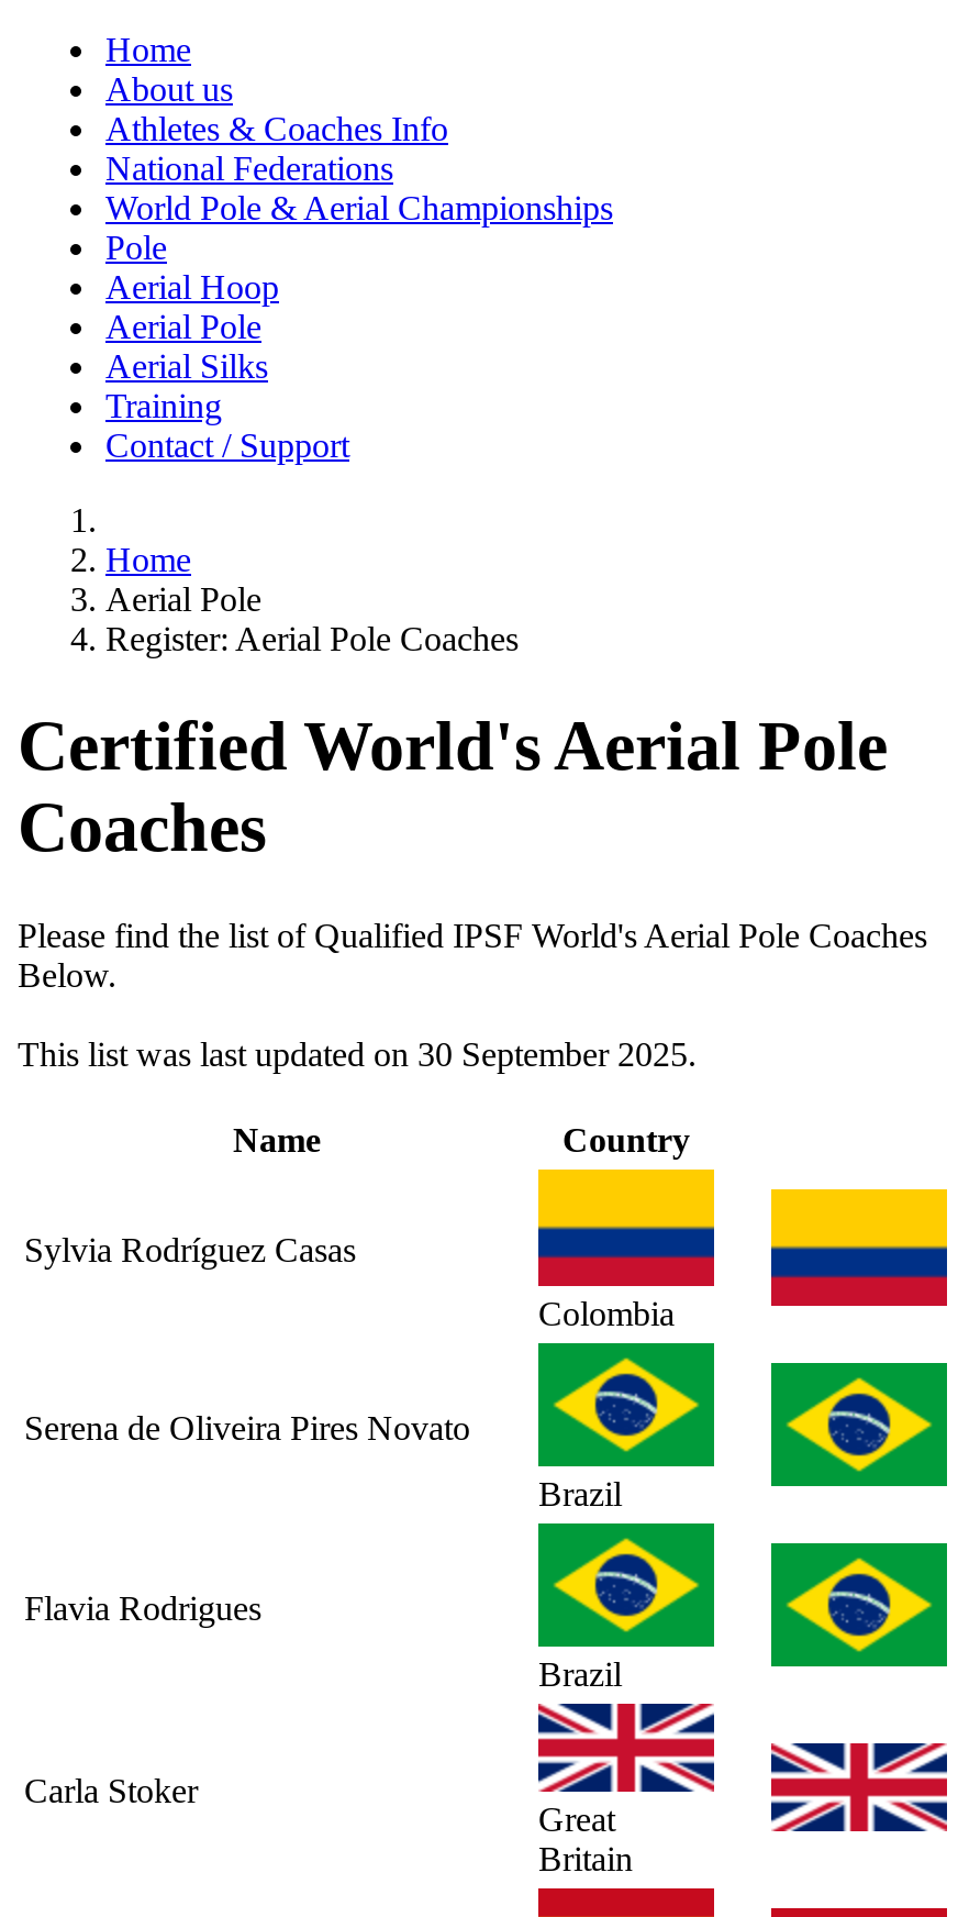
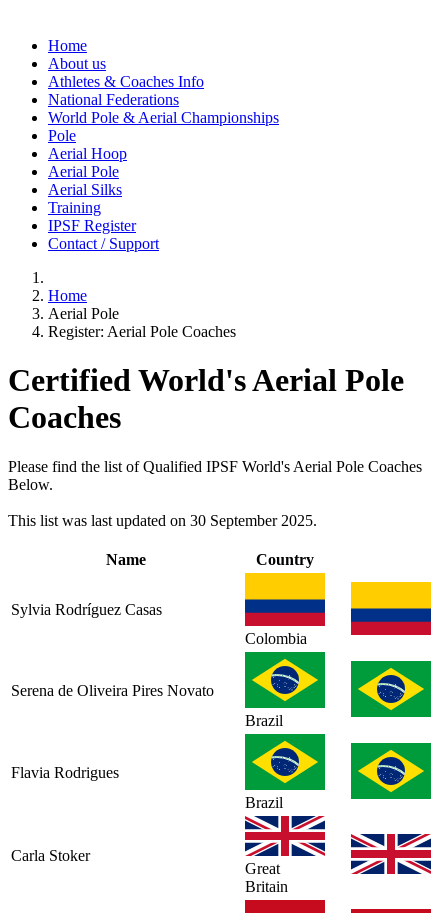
none -> [48,217,136,234] IPSF Register

